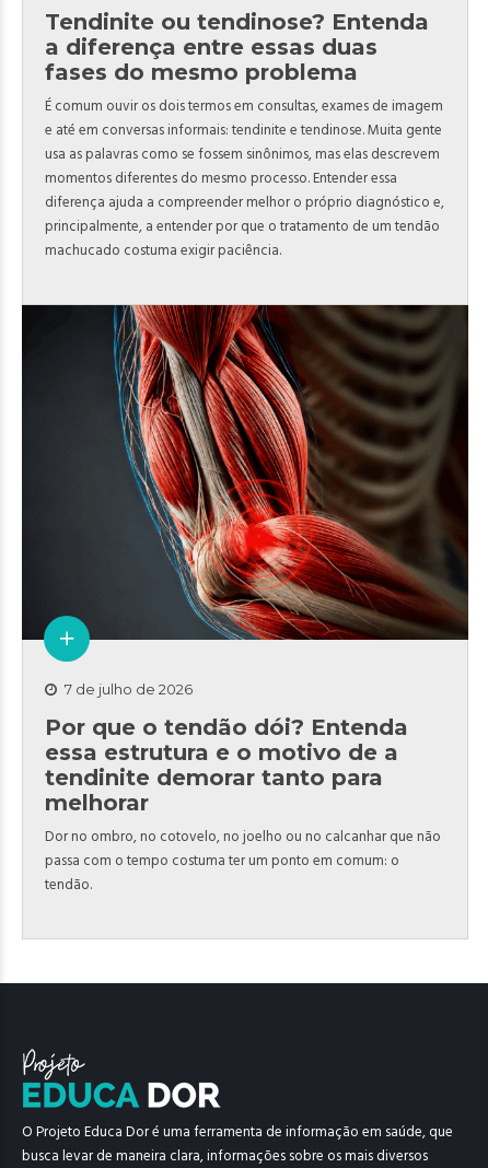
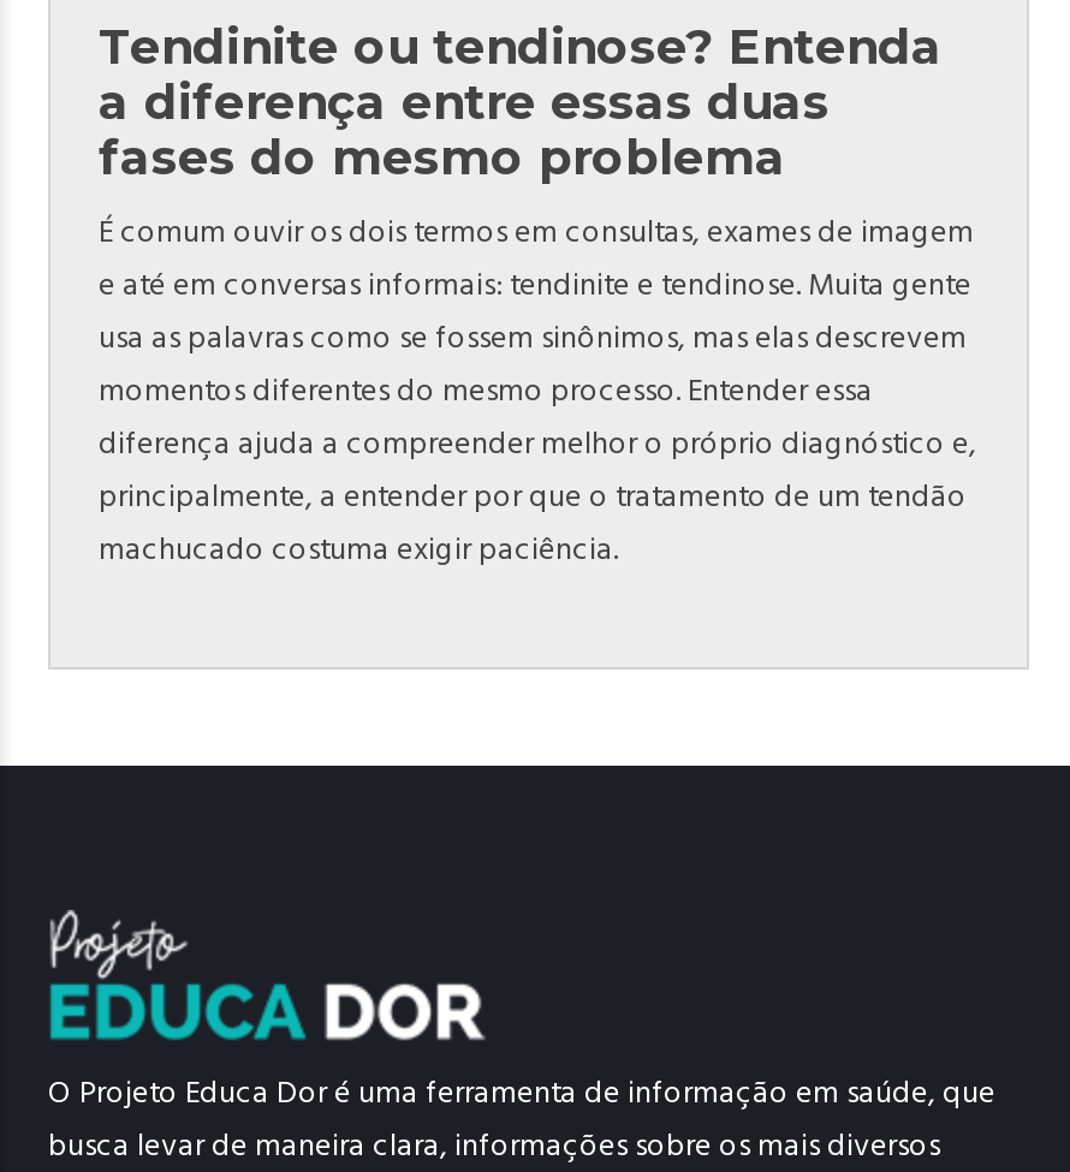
[21,304,469,894] [image] | 7 de julho de 2026 | Por que o tendão dói? Entenda | essa estrutura e o motivo de a | tendinite demorar tanto para | melhorar | Dor no ombro, no cotovelo, no joelho ou no calcanhar que não | passa com o tempo costuma ter um ponto em comum: o | tendão. -> none

